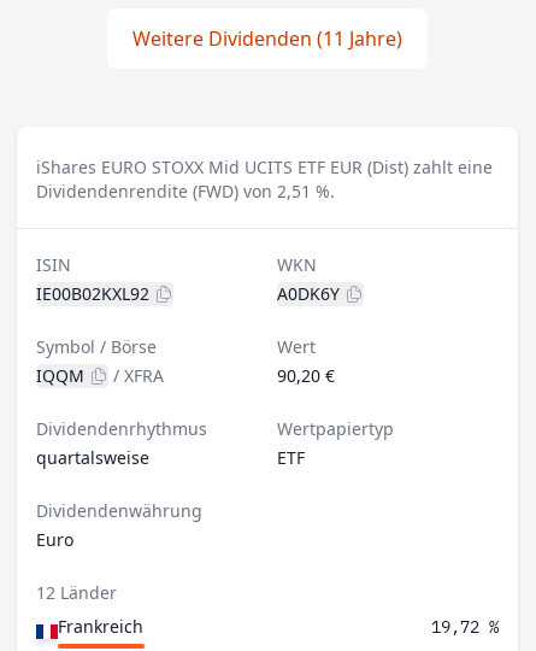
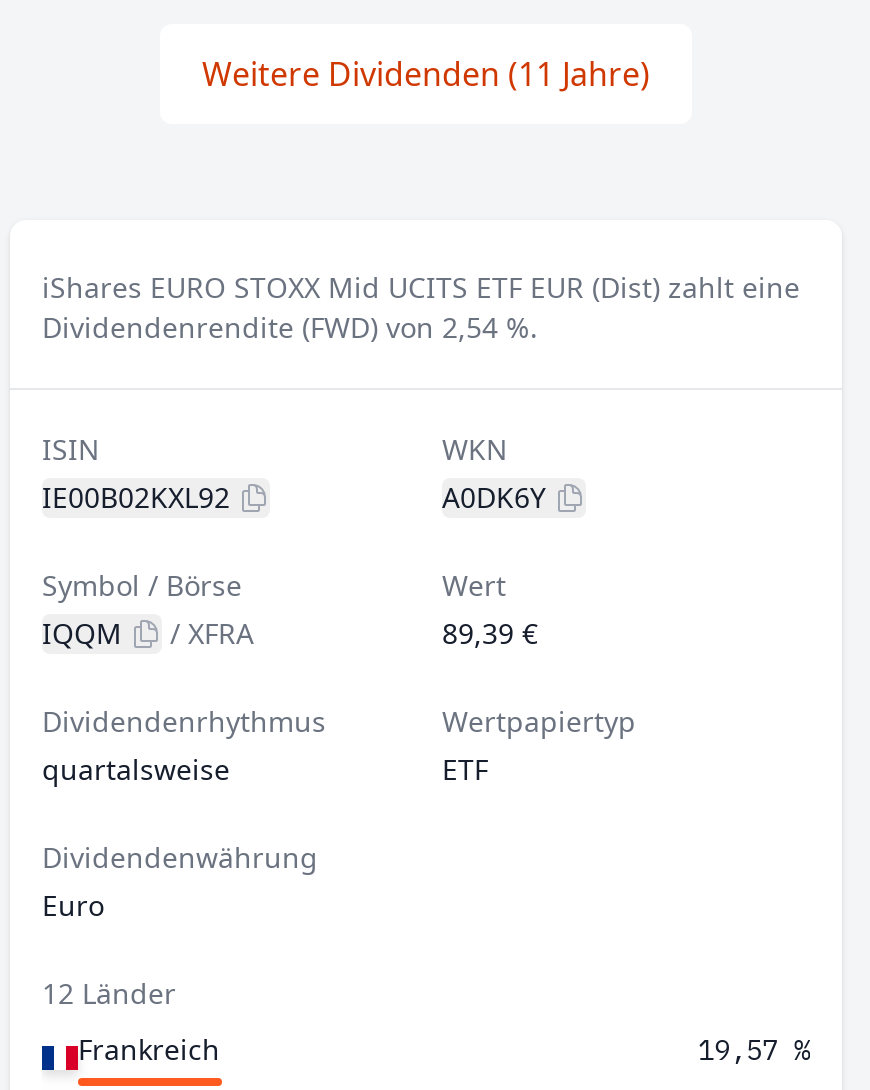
[36,180,335,203] Dividendenrendite (FWD) von 2,51 %. -> [42,308,538,346] Dividendenrendite (FWD) von 2,54 %.
[277,364,335,387] 90,20 € -> [442,614,538,652] 89,39 €
[431,616,499,638] 19,72 % -> [698,1032,810,1068] 19,57 %

